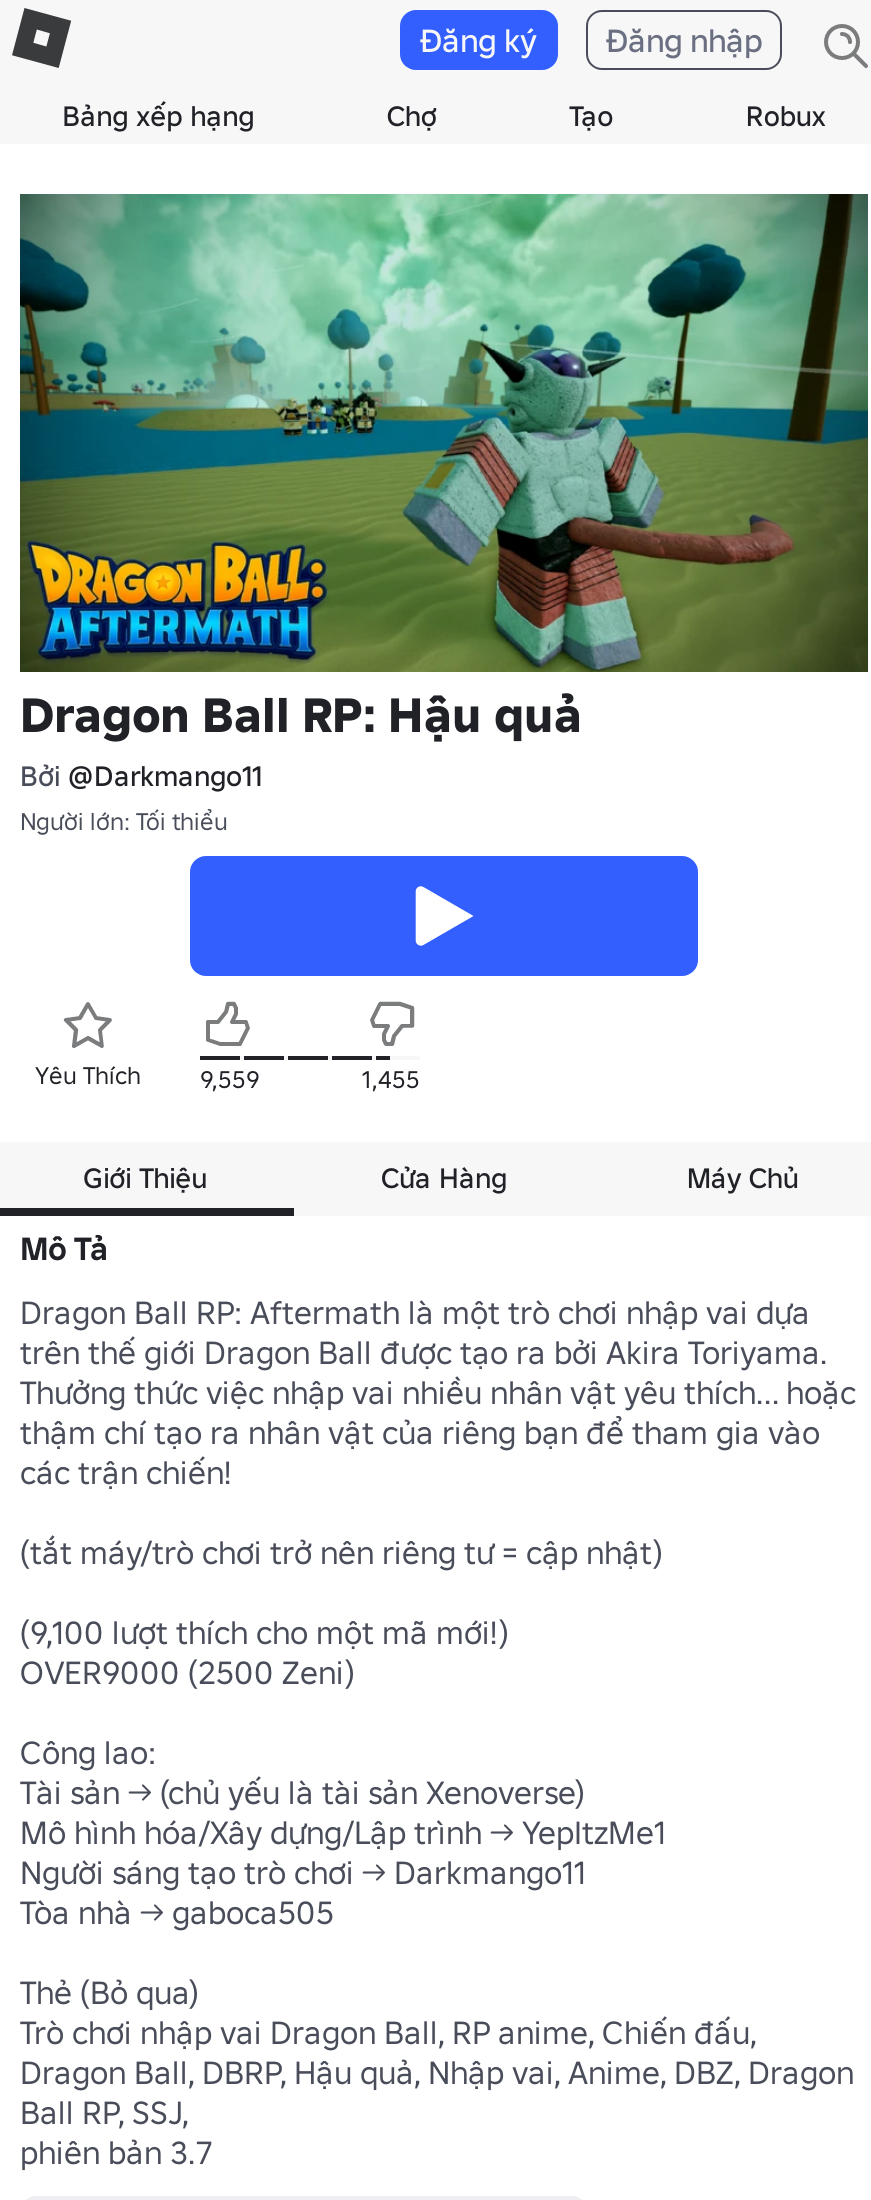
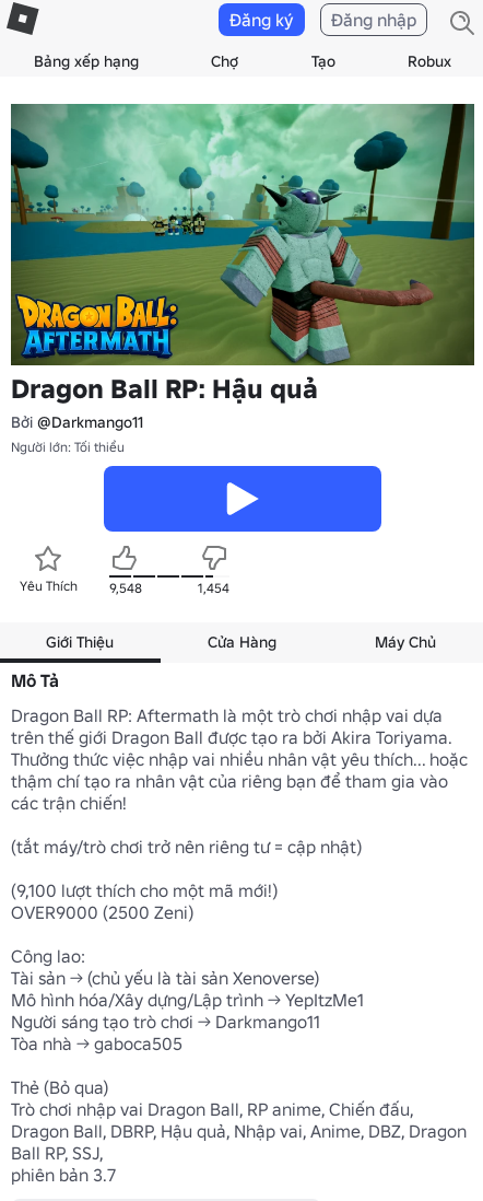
[35,1059,260,1093] Yêu Thích 9,559 -> [19,577,142,596] Yêu Thích 9,548
[362,1063,420,1093] 1,455 -> [198,579,229,596] 1,454

